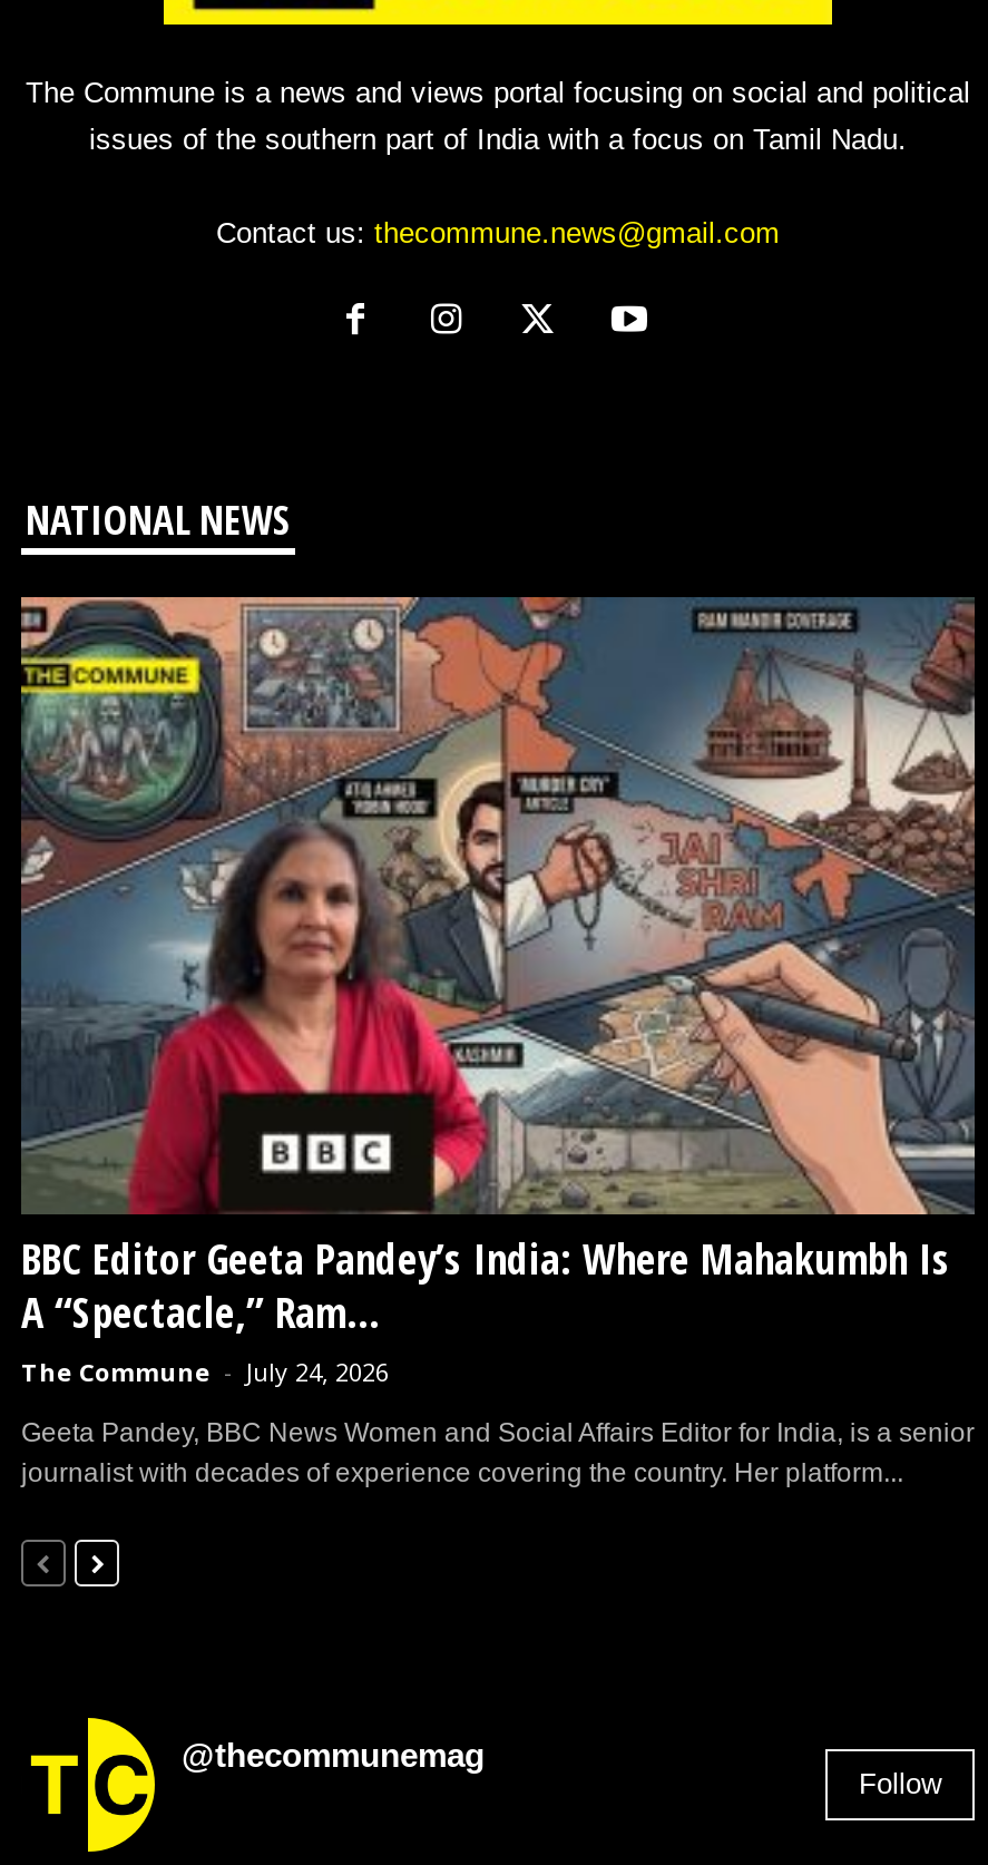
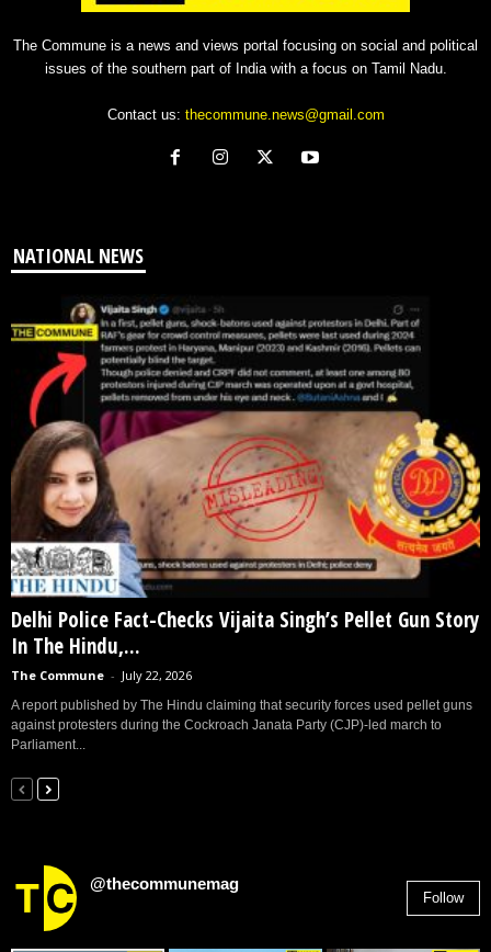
[19,595,977,1389] [image] | BBC Editor Geeta Pandey’s India: Where Mahakumbh Is | A “Spectacle,” Ram... | The Commune - July 24, 2026 -> [10,302,481,684] [image] | Delhi Police Fact-Checks Vijaita Singh’s Pellet Gun Story | In The Hindu,... | The Commune - July 22, 2026
[21,1418,975,1489] Geeta Pandey, BBC News Women and Social Affairs Editor for India, is a senior | journalist with decades of experience covering the country. Her platform... -> [11,698,472,753] A report published by The Hindu claiming that security forces used pellet guns | against protesters during the Cockroach Janata Party (CJP)-led march to | Parliament...

